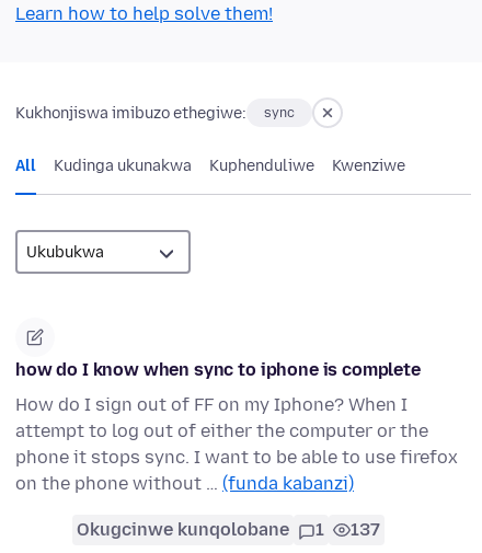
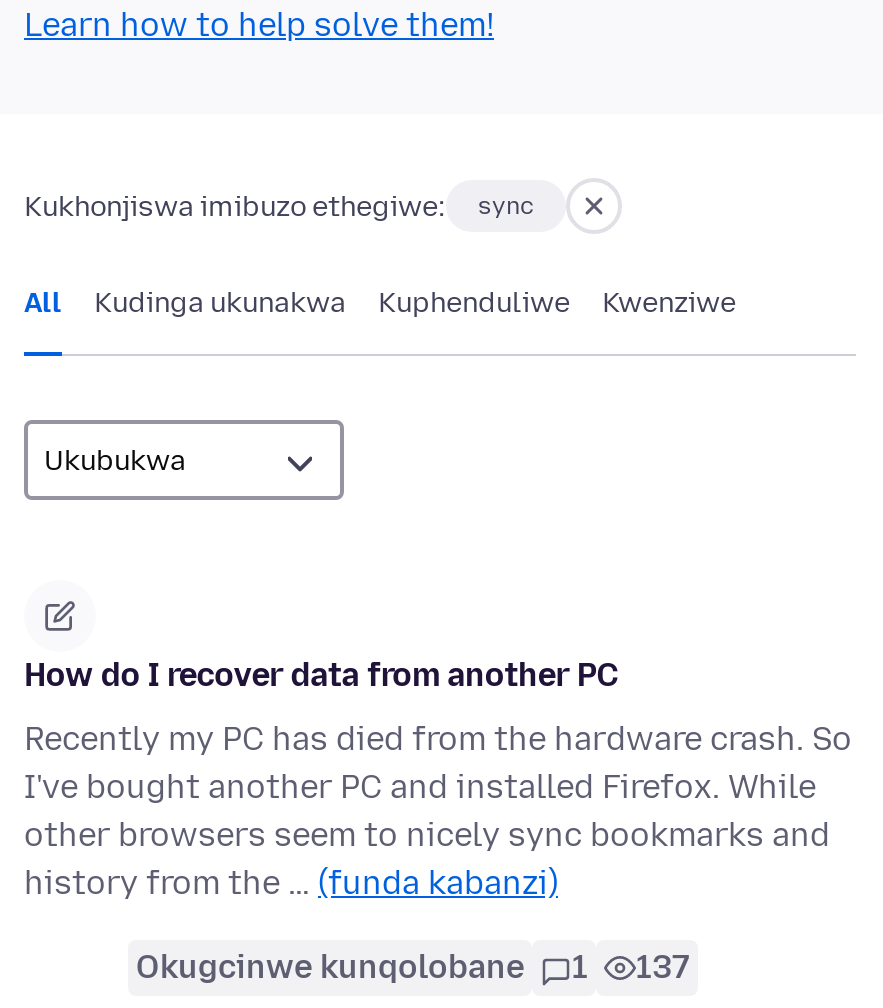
[15,360,420,381] how do I know when sync to iphone is complete -> [24,657,618,695] How do I recover data from another PC
[15,395,458,494] How do I sign out of FF on my Iphone? When I | attempt to log out of either the computer or the | phone it stops sync. I want to be able to use firefox | on the phone without … (funda kabanzi) -> [24,721,852,903] Recently my PC has died from the hardware crash. So | I've bought another PC and installed Firefox. While | other browsers seem to nicely sync bookmarks and | history from the … (funda kabanzi)

